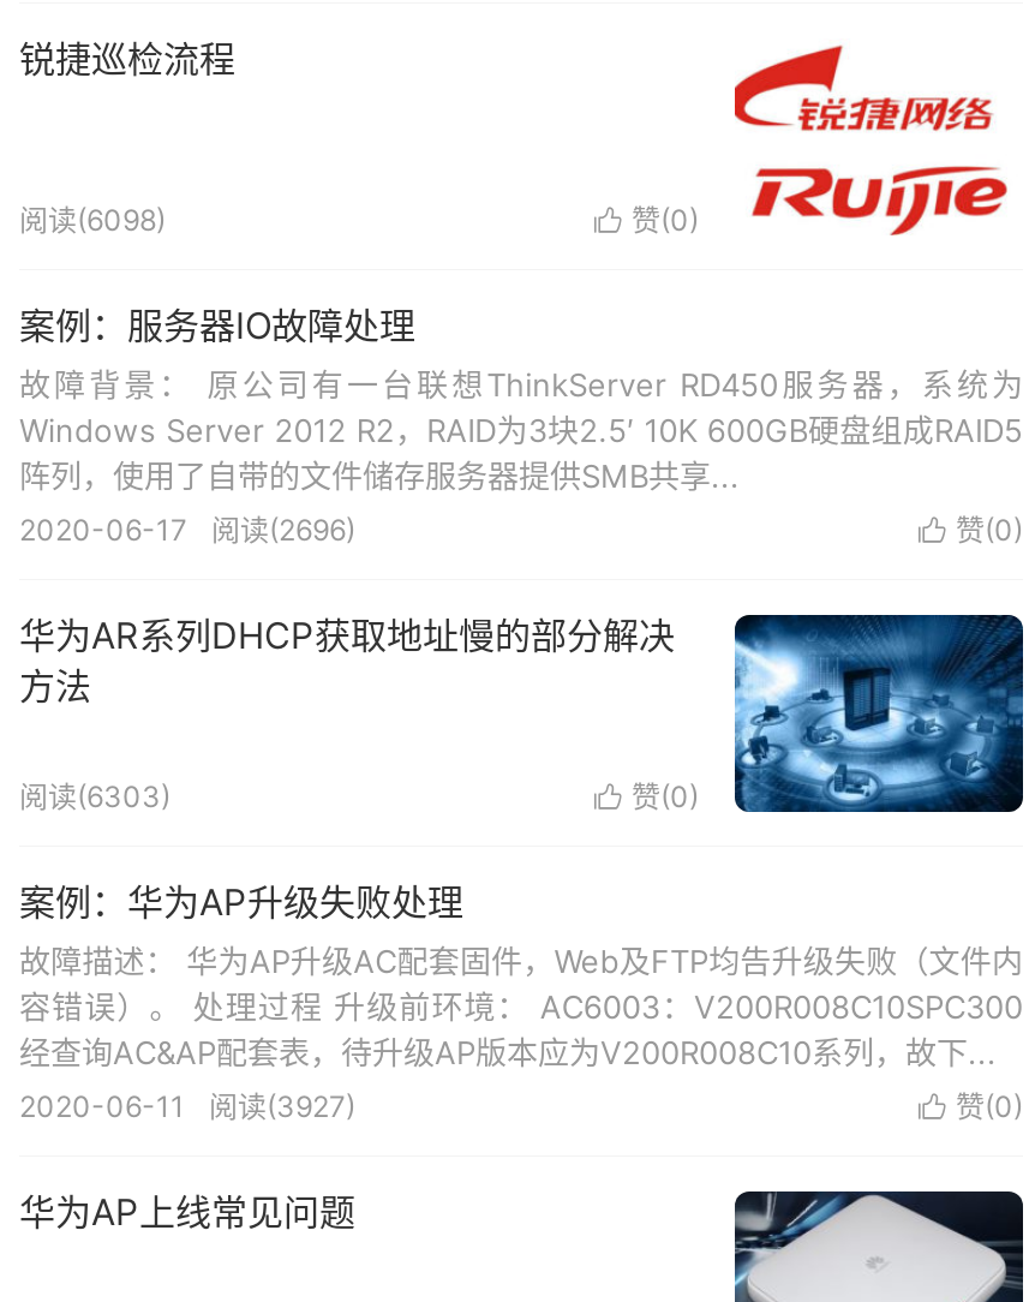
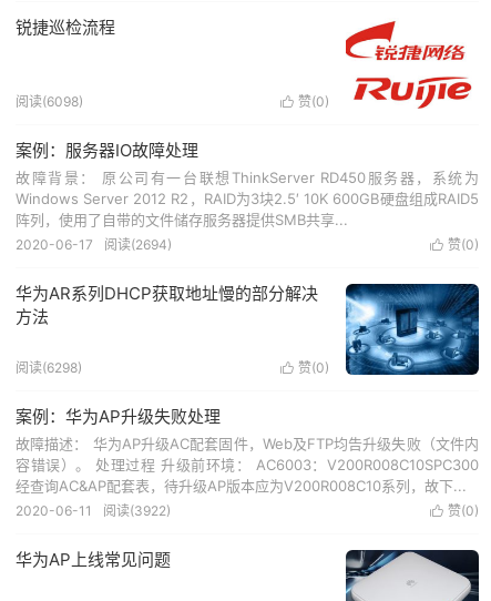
[19,512,355,548] 2020-06-17 阅读(2696) -> [16,236,172,253] 2020-06-17 阅读(2694)
[19,778,170,814] 阅读(6303) -> [16,359,82,376] 阅读(6298)
[19,1088,355,1124] 2020-06-11 阅读(3927) -> [16,502,171,519] 2020-06-11 阅读(3922)

